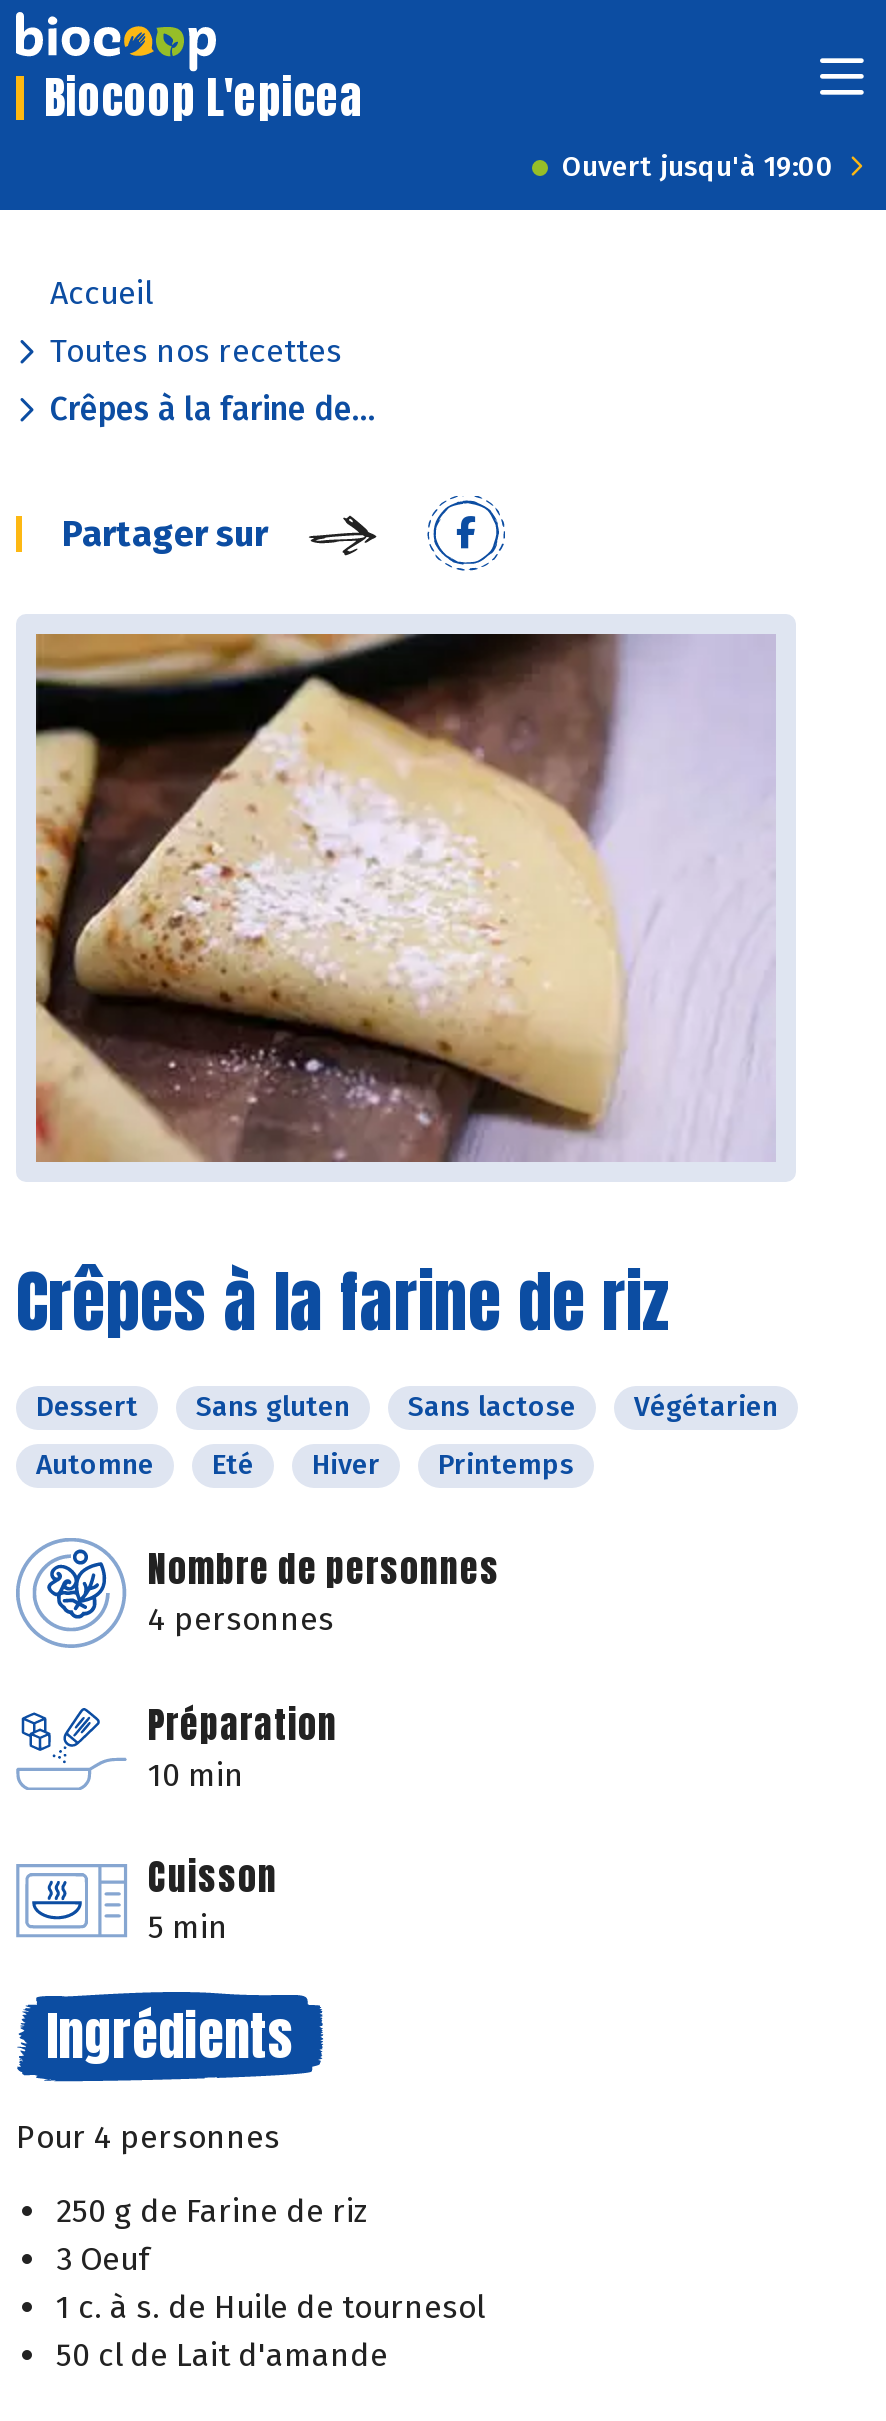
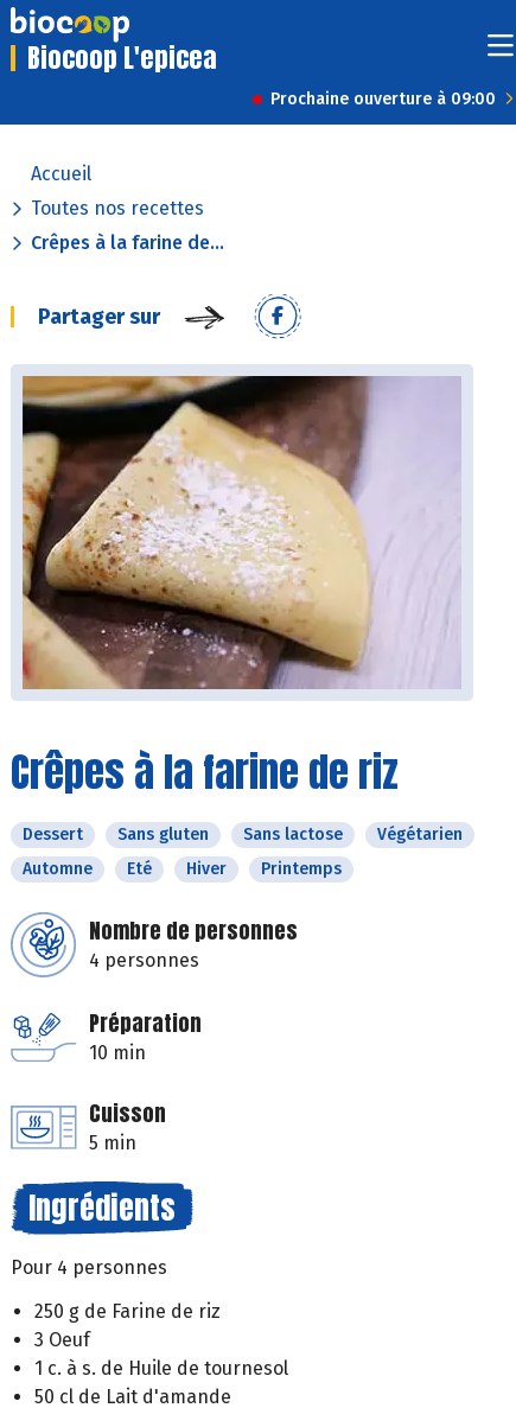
[562,150,834,184] Ouvert jusqu'à 19:00 -> [270,89,496,109] Prochaine ouverture à 09:00

